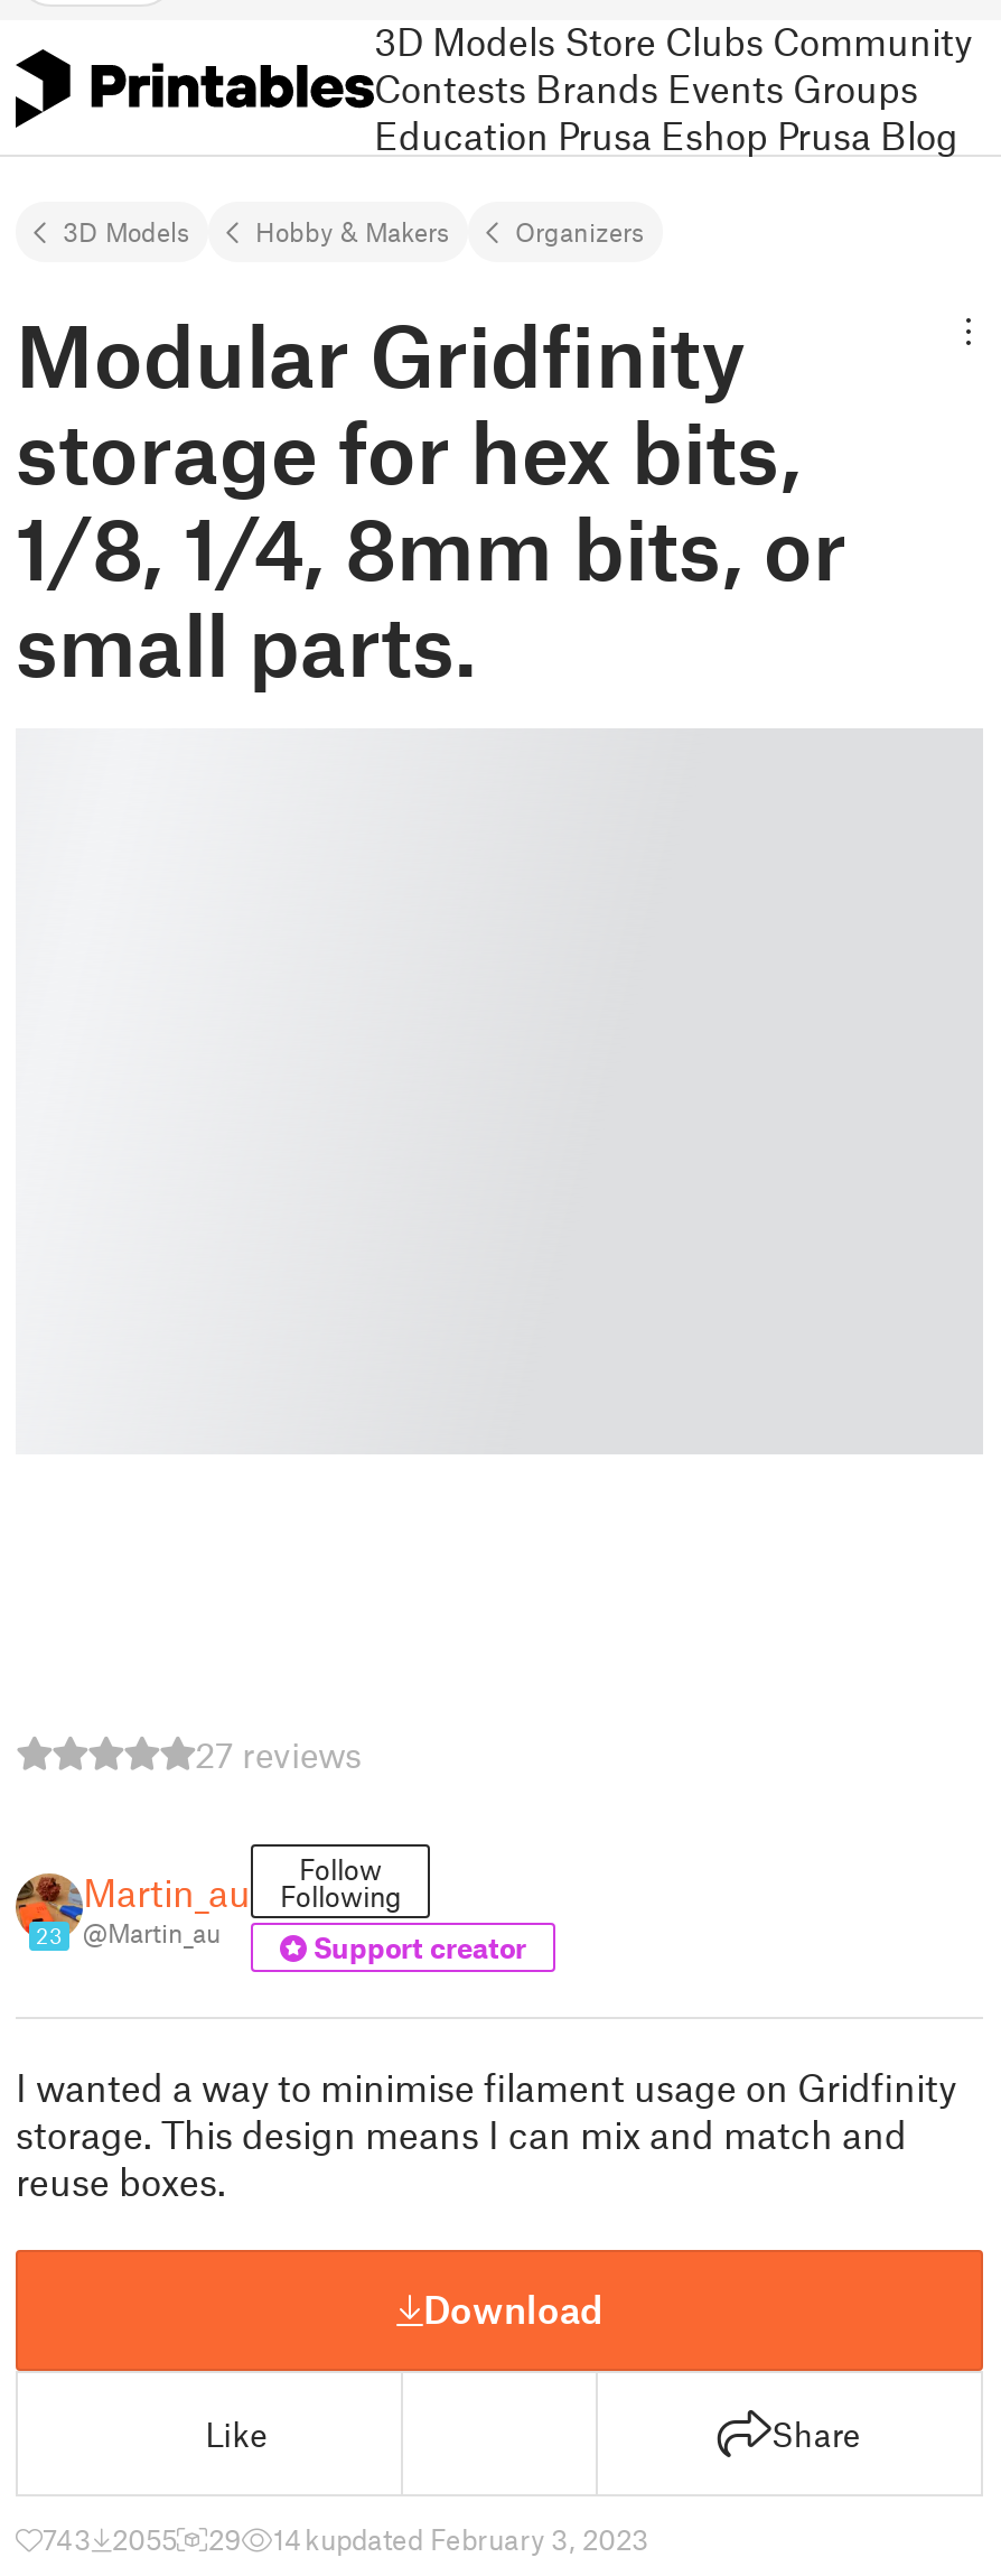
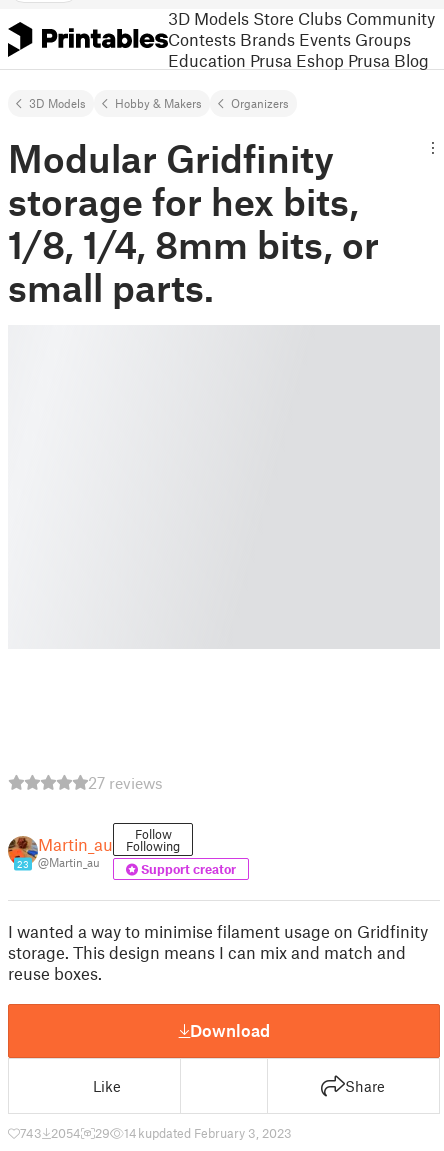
[43,2521,649,2557] 743 2055 29 14 kupdated February 3, 2023 -> [20,1125,292,1141] 743 2054 29 14 kupdated February 3, 2023

